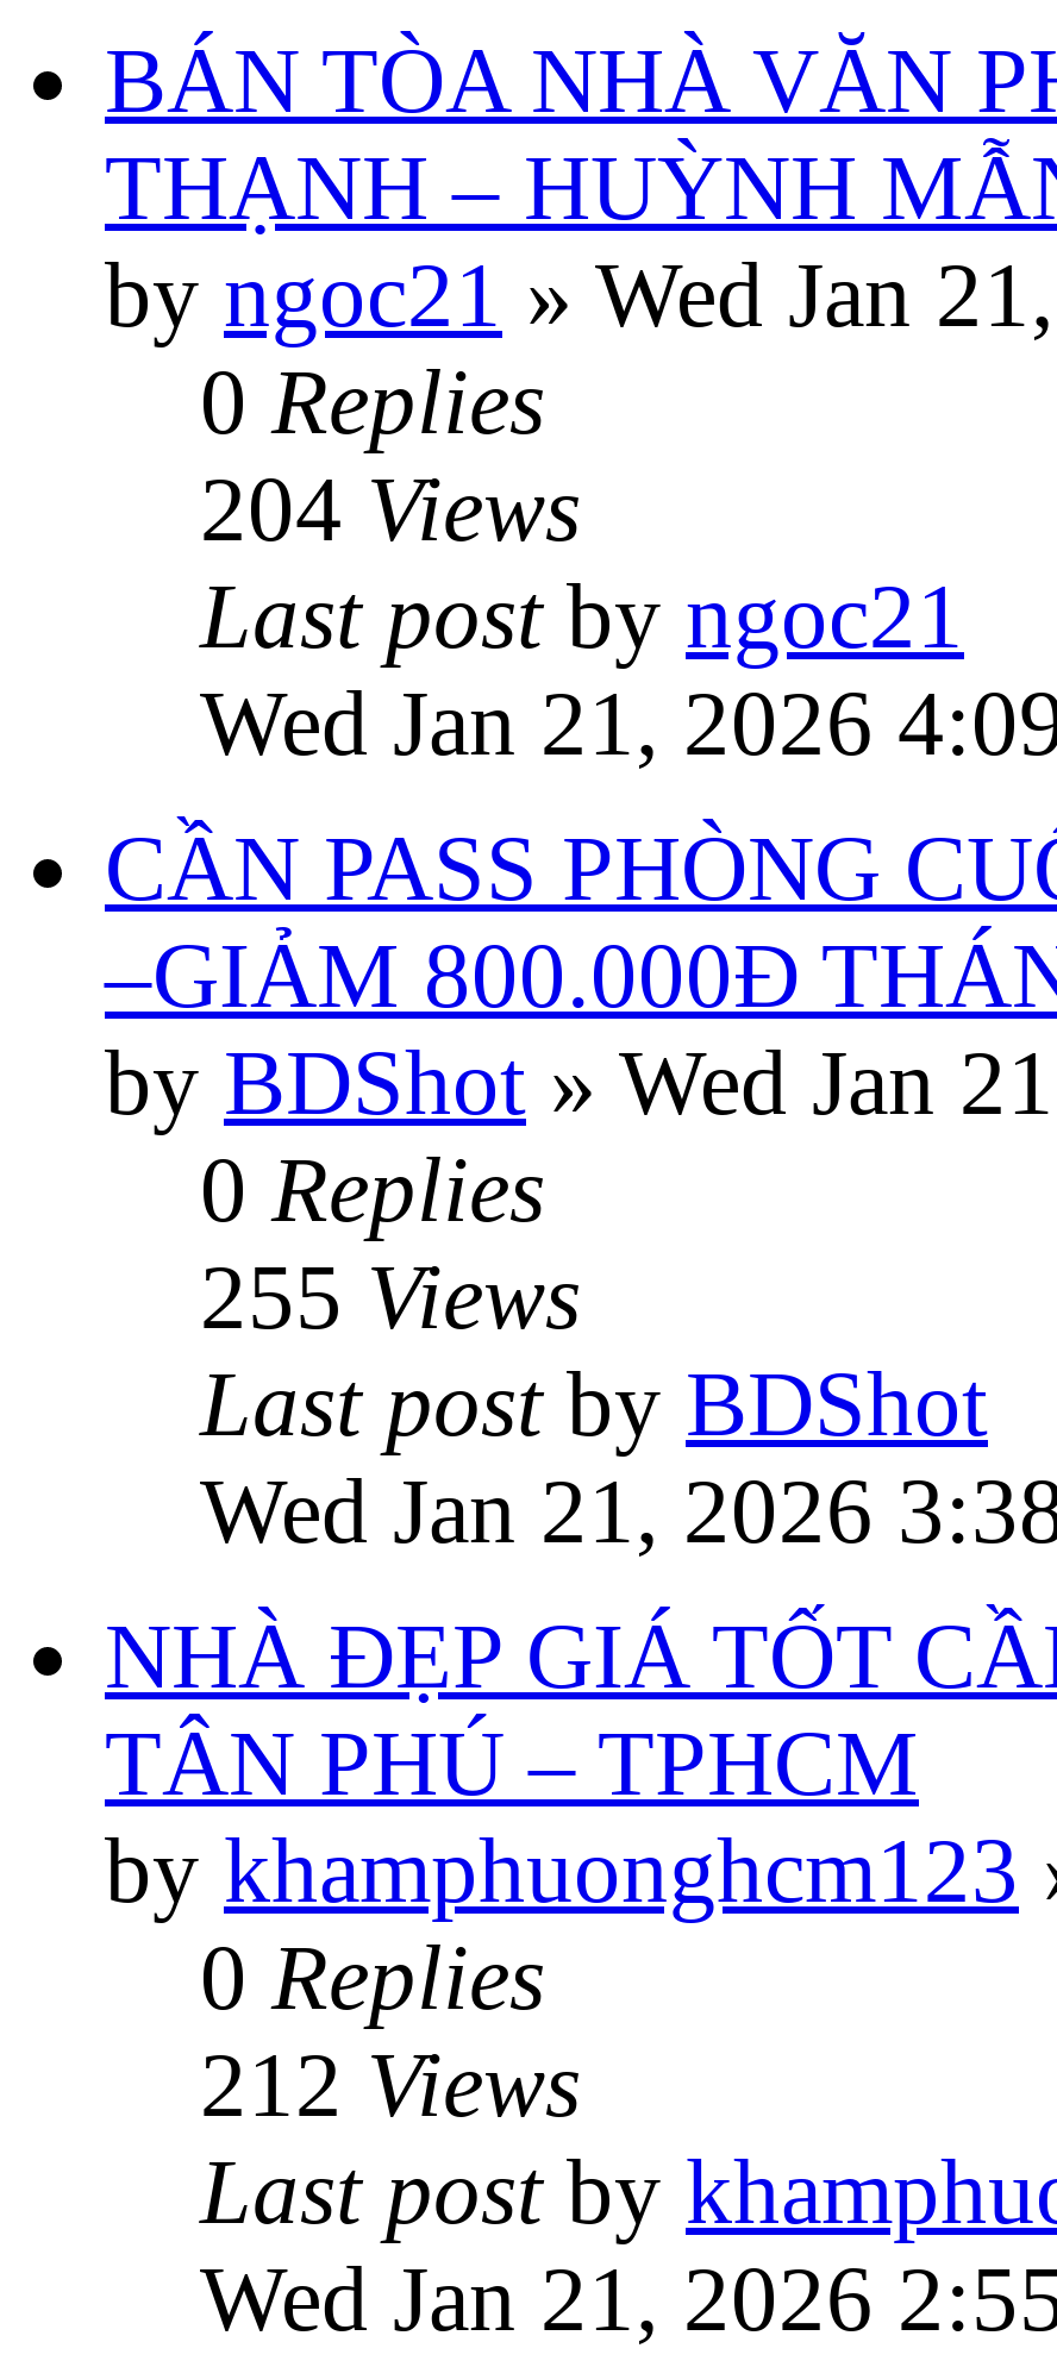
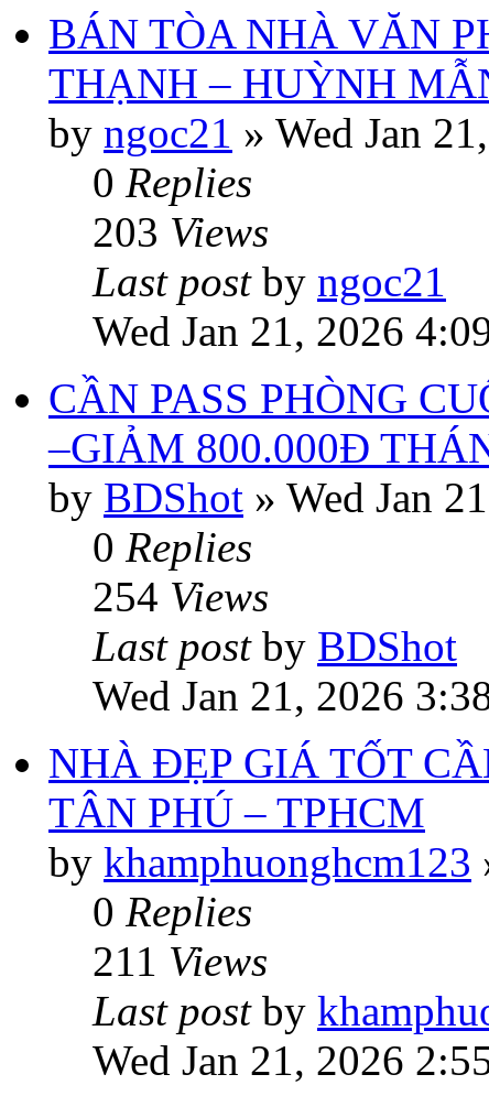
[200,456,581,558] 204 Views -> [93,208,269,255] 203 Views
[200,1244,581,1346] 255 Views -> [93,572,269,620] 254 Views
[200,2031,581,2134] 212 Views -> [93,937,268,984] 211 Views

